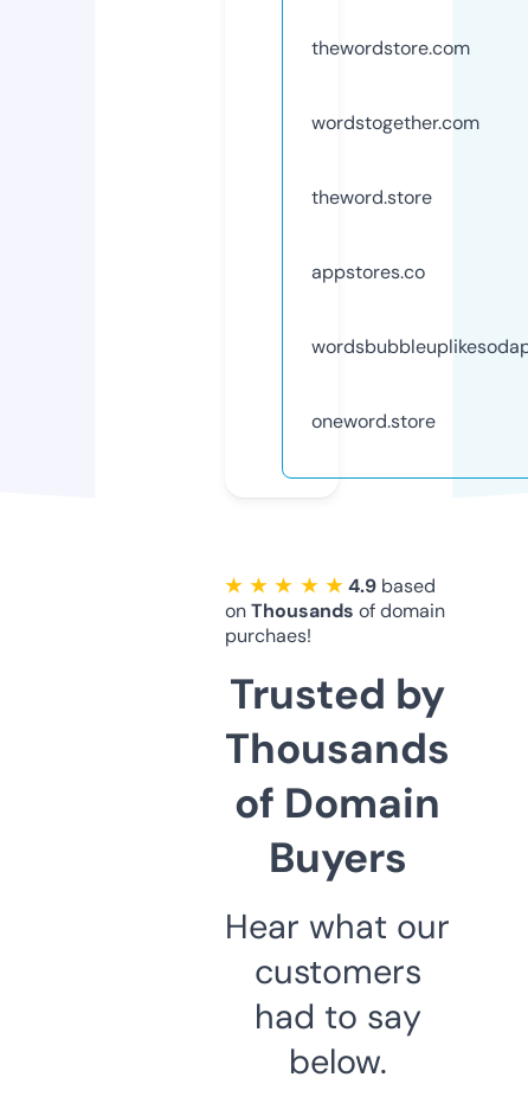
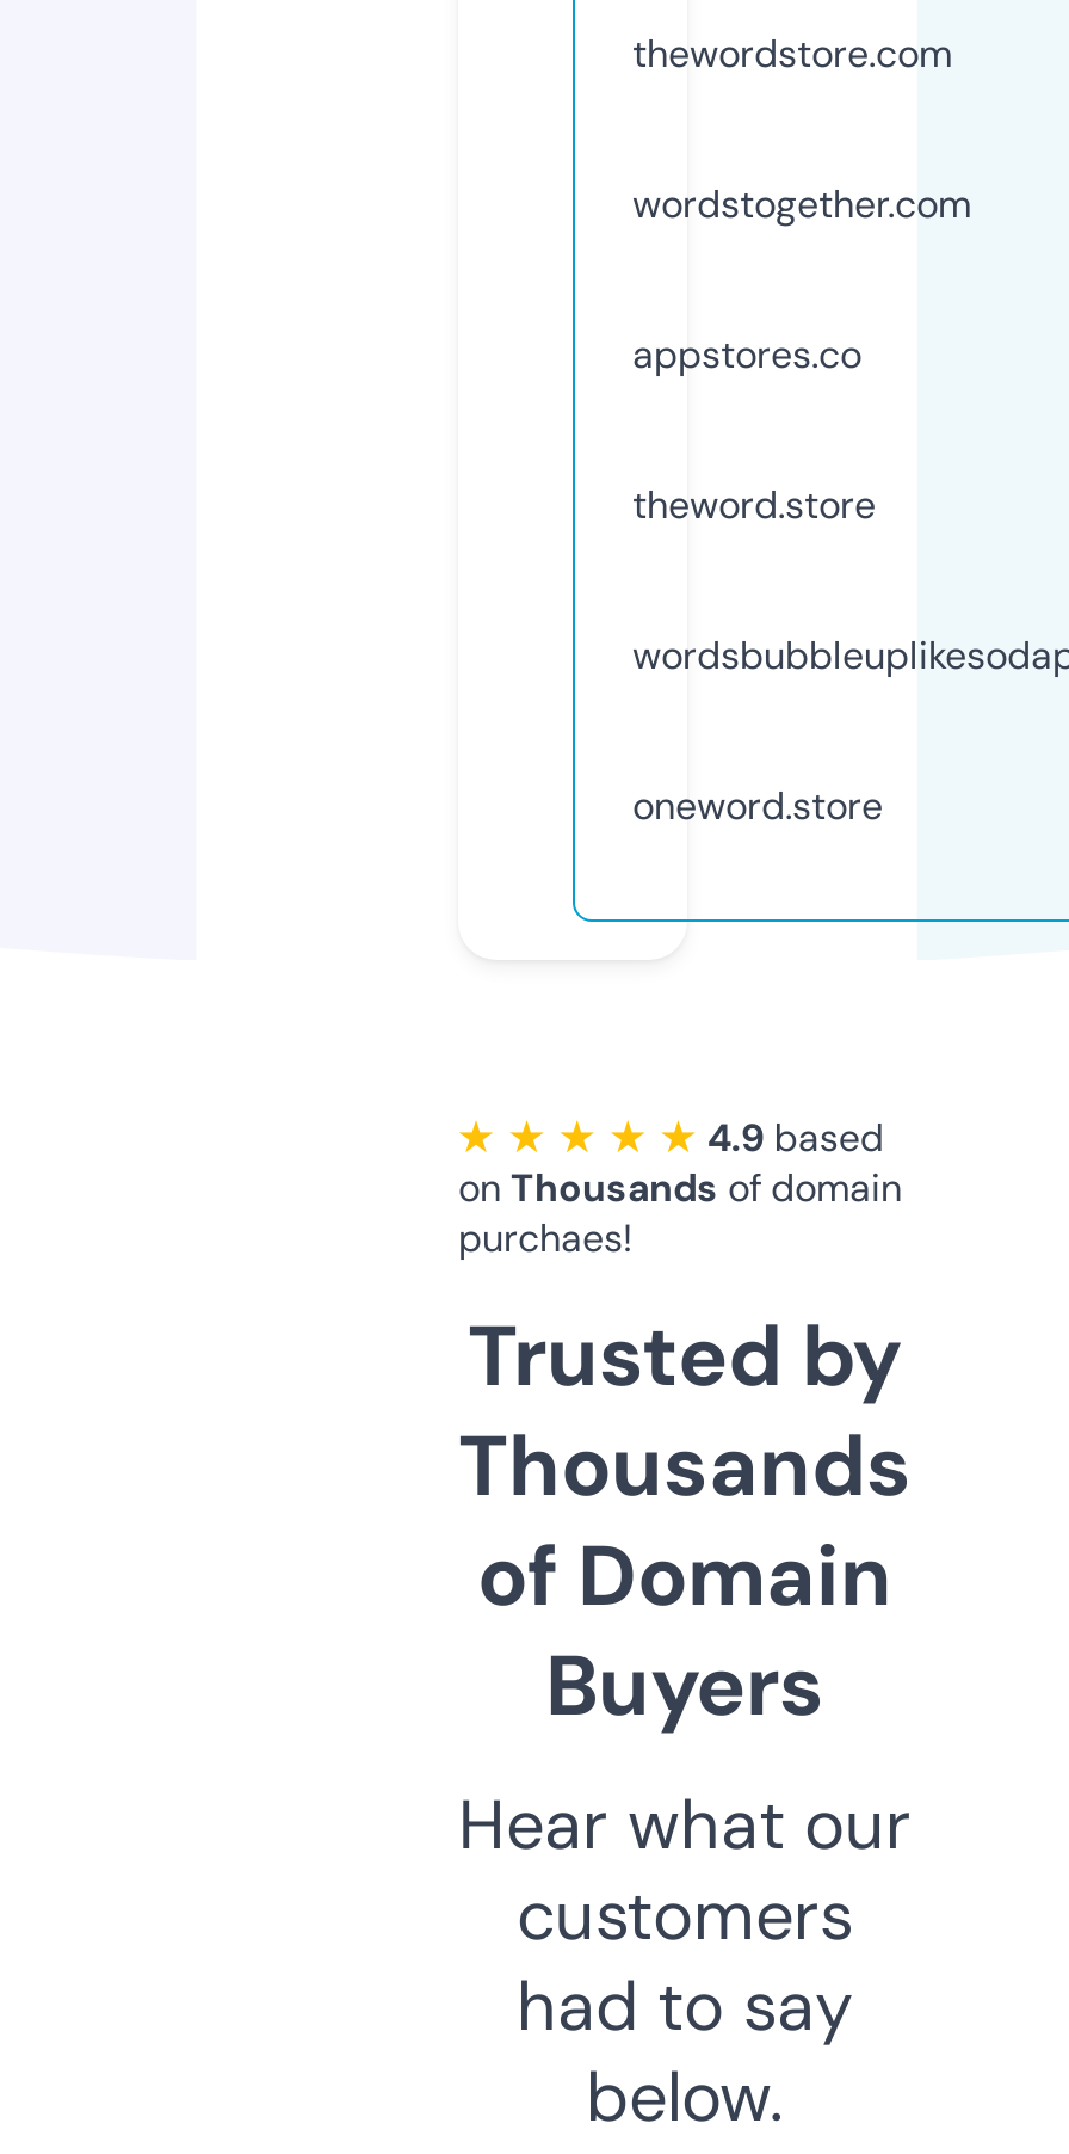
moved [311,185,432,209] -> [632,480,876,530]: theword.store
moved [311,259,425,284] -> [632,329,861,379]: appstores.co

